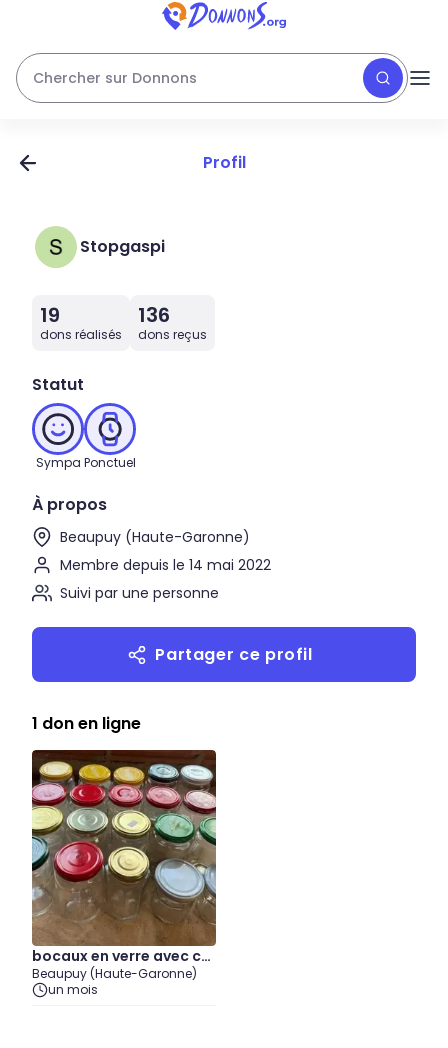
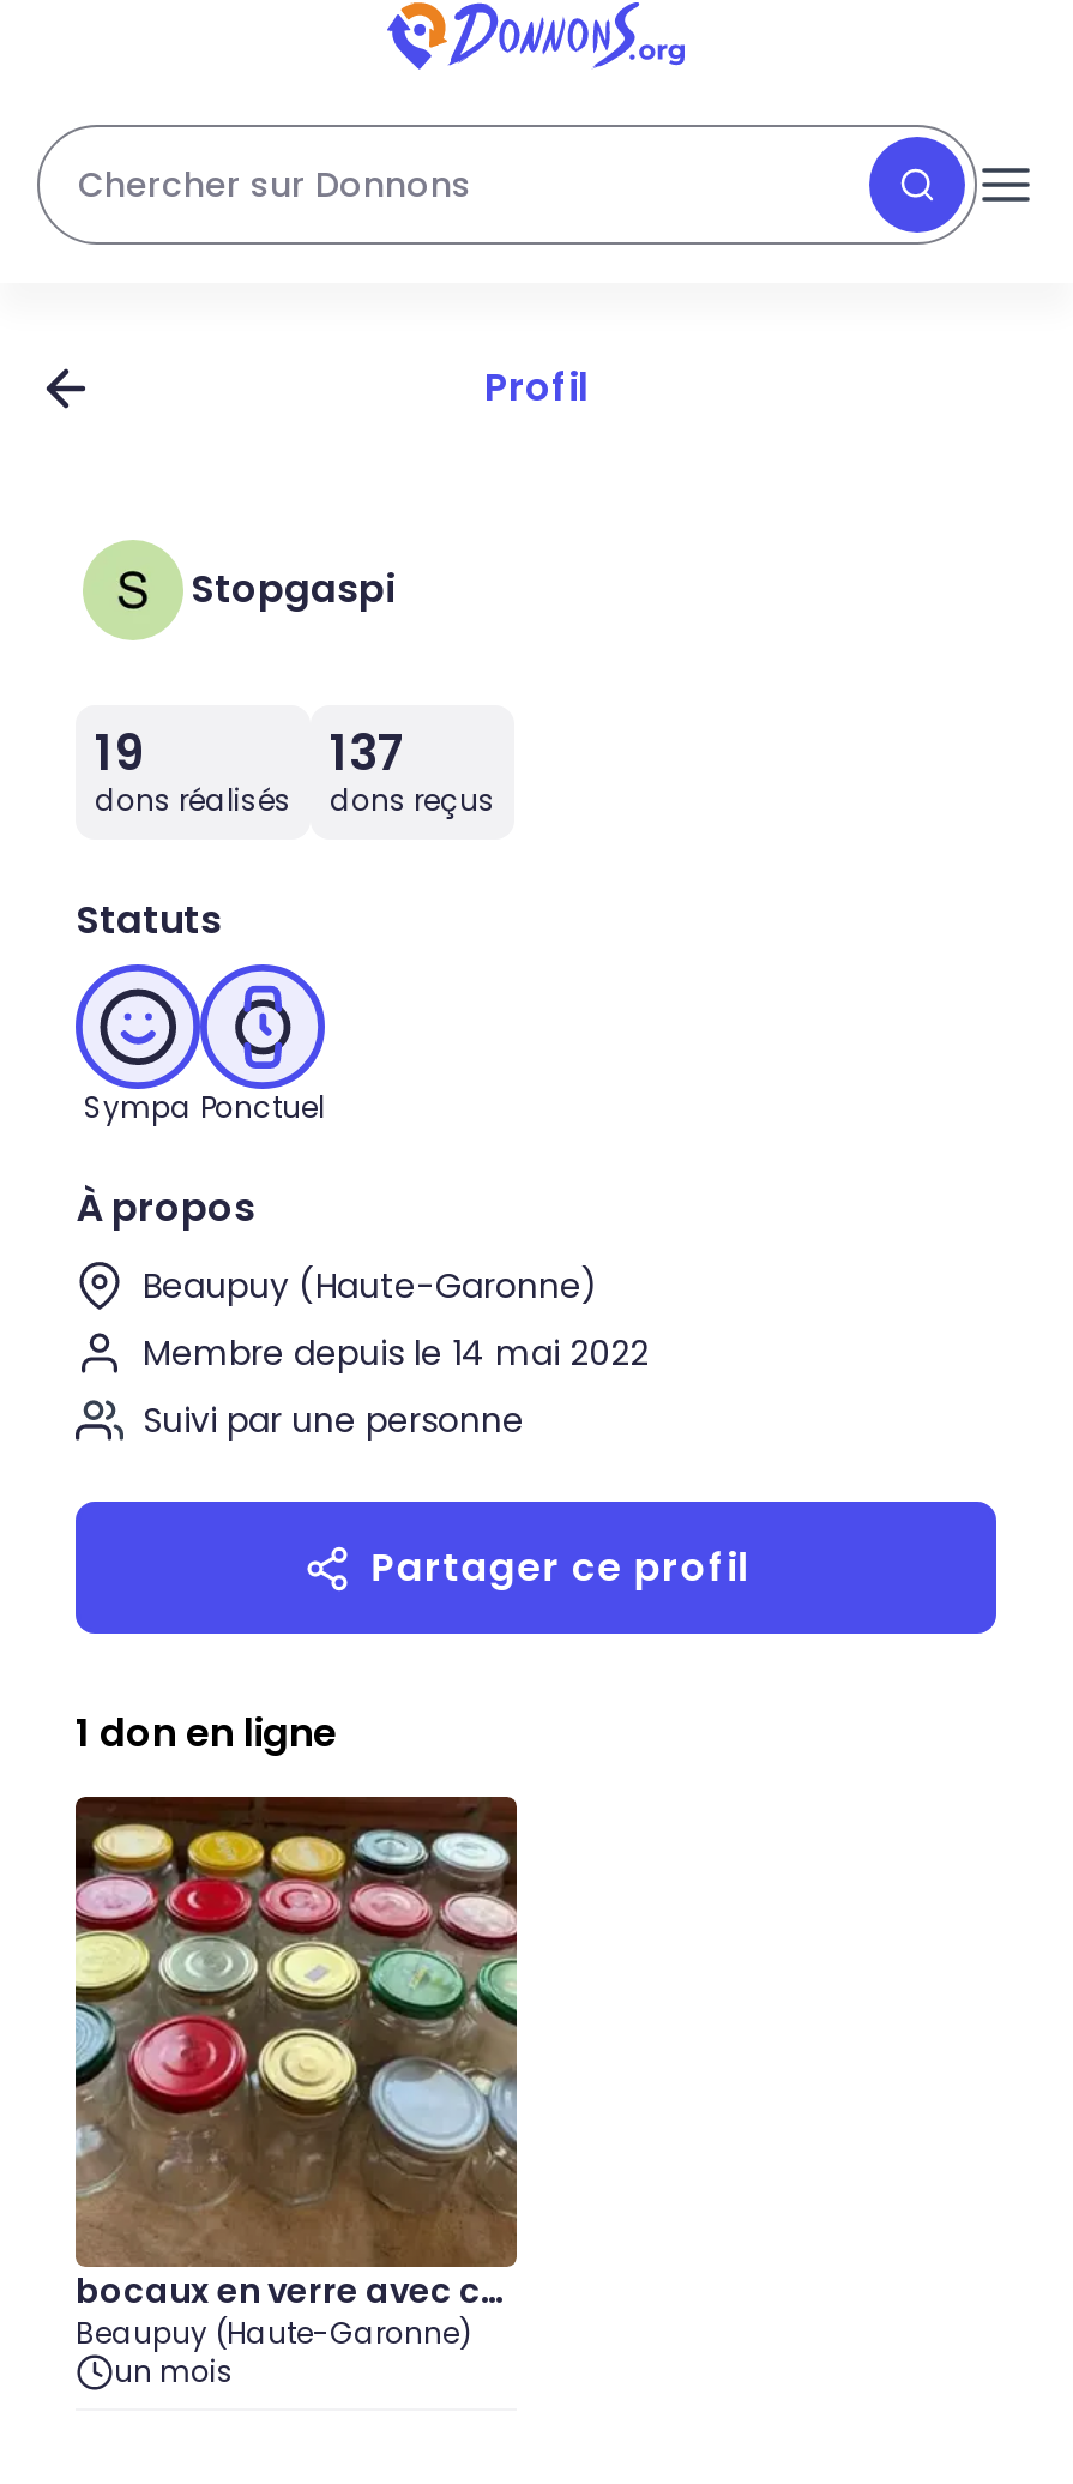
[138,301,170,329] 136 -> [330,720,406,787] 137
[32,373,84,396] Statut -> [76,892,222,948] Statuts

